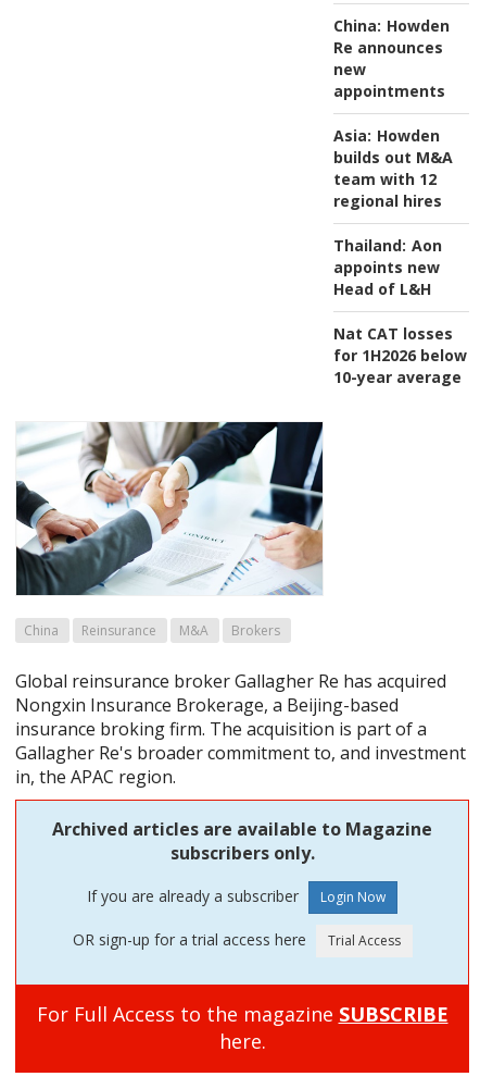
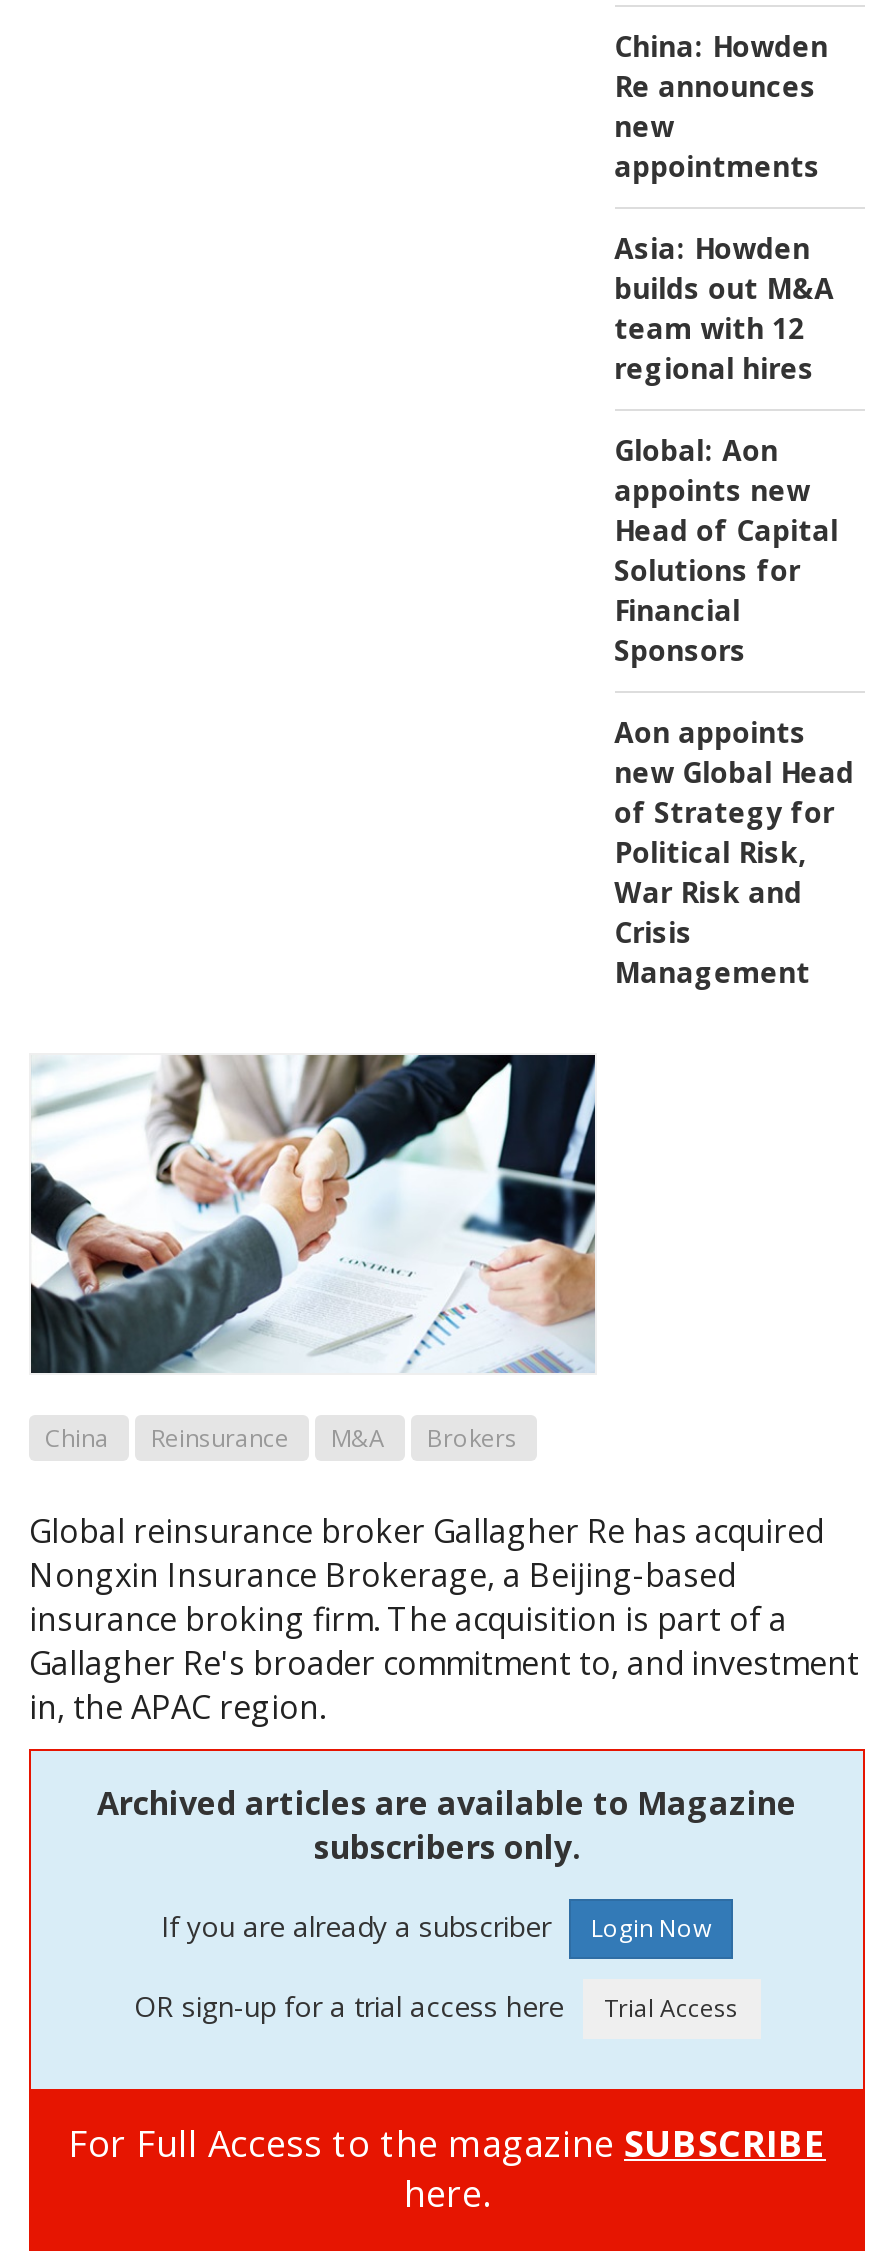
[333,235,442,256] Thailand: Aon -> [614,431,778,469] Global: Aon
[333,278,431,299] Head of L&H -> [614,511,838,669] Head of Capital | Solutions for | Financial | Sponsors
[333,323,467,387] Nat CAT losses | for 1H2026 below | 10-year average -> [614,713,854,991] Aon appoints | new Global Head | of Strategy for | Political Risk, | War Risk and | Crisis | Management

